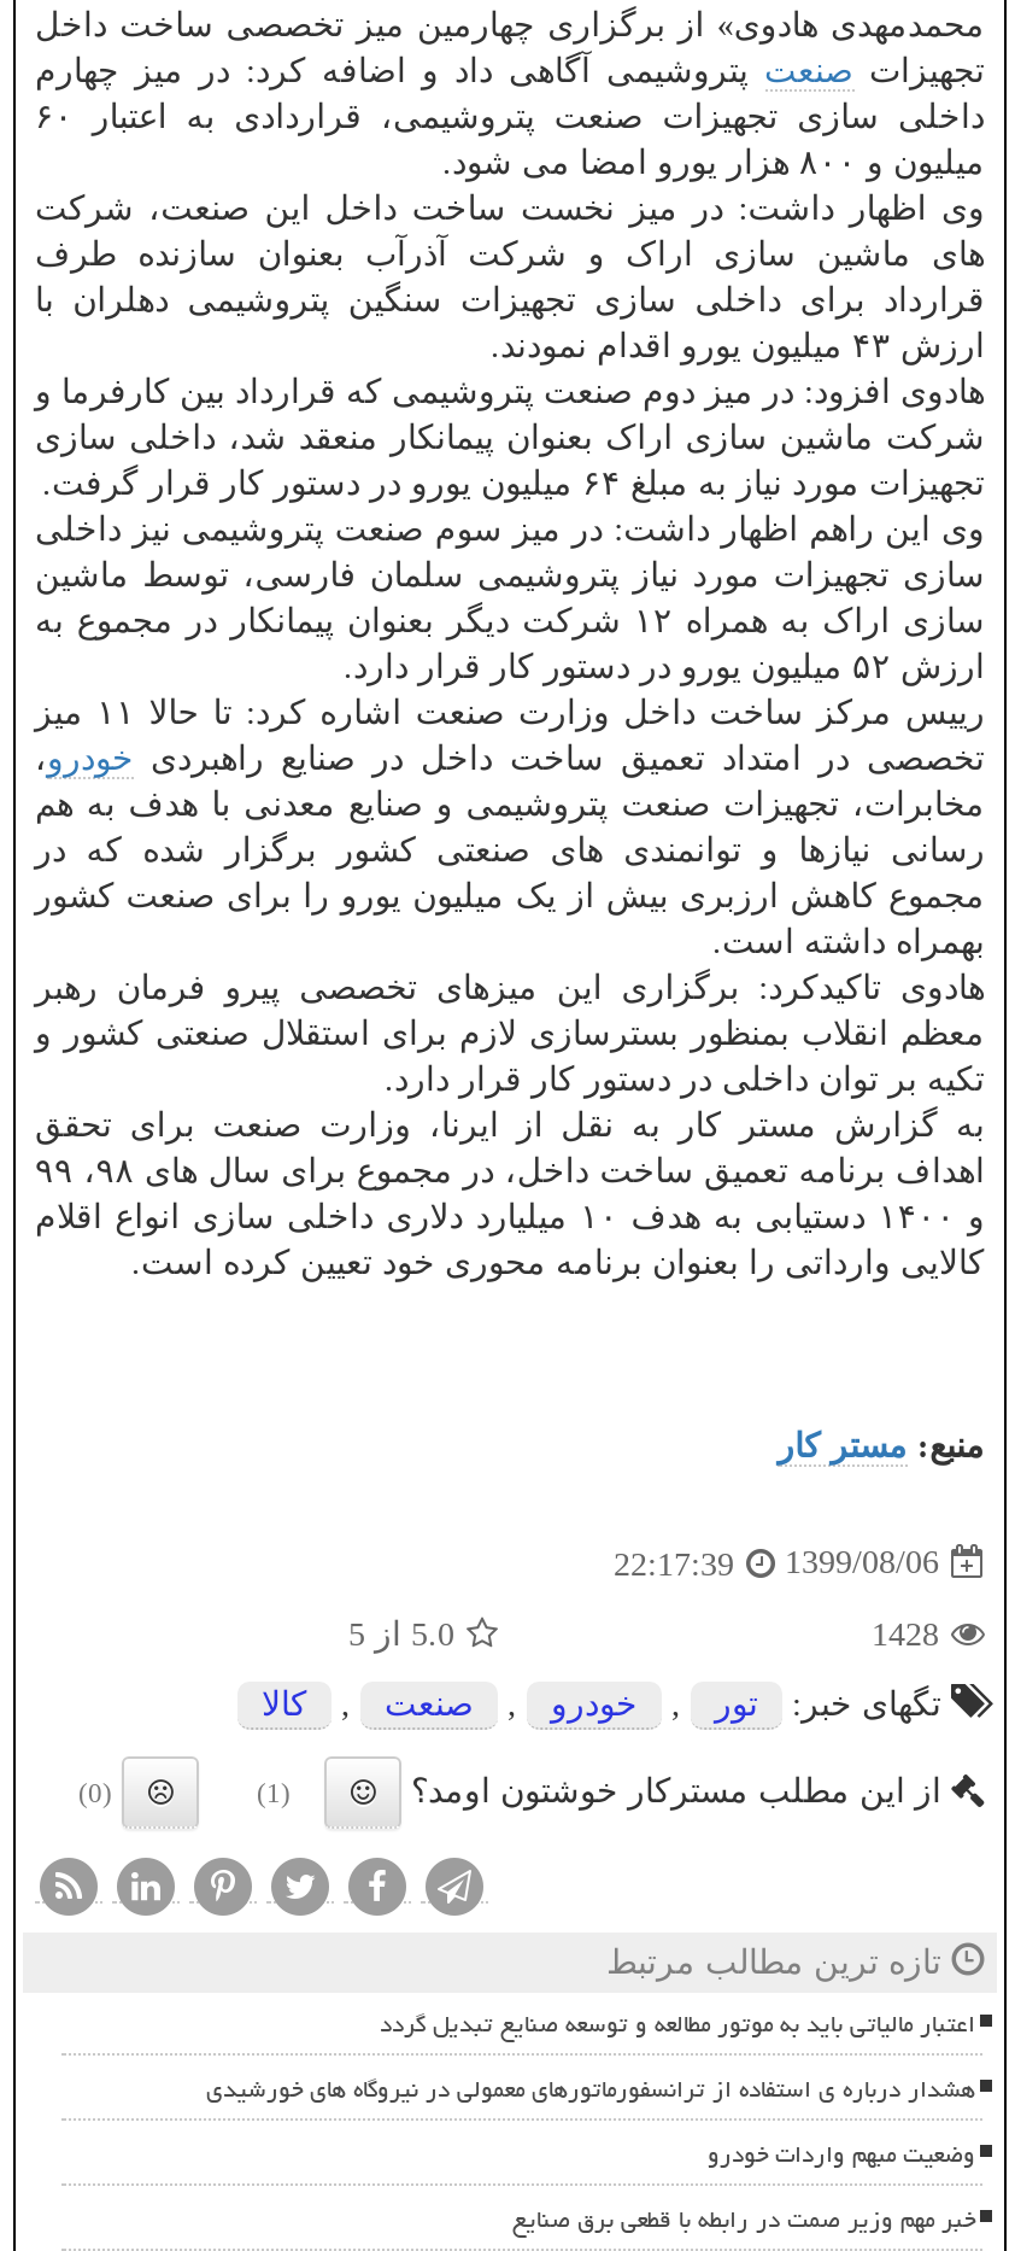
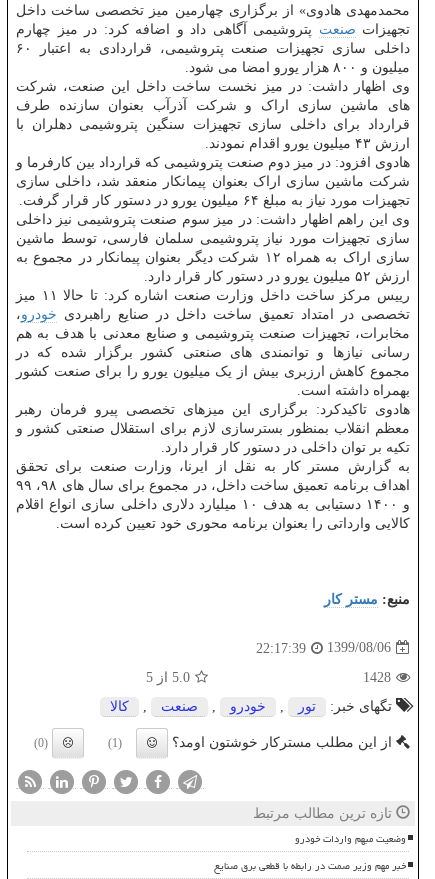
[206,2000,975,2113] اعتبار مالیاتی باید به موتور مطالعه و توسعه صنایع تبدیل گردد | هشدار درباره ی استفاده از ترانسفورماتورهای معمولی در نیروگاه های خورشیدی -> none

